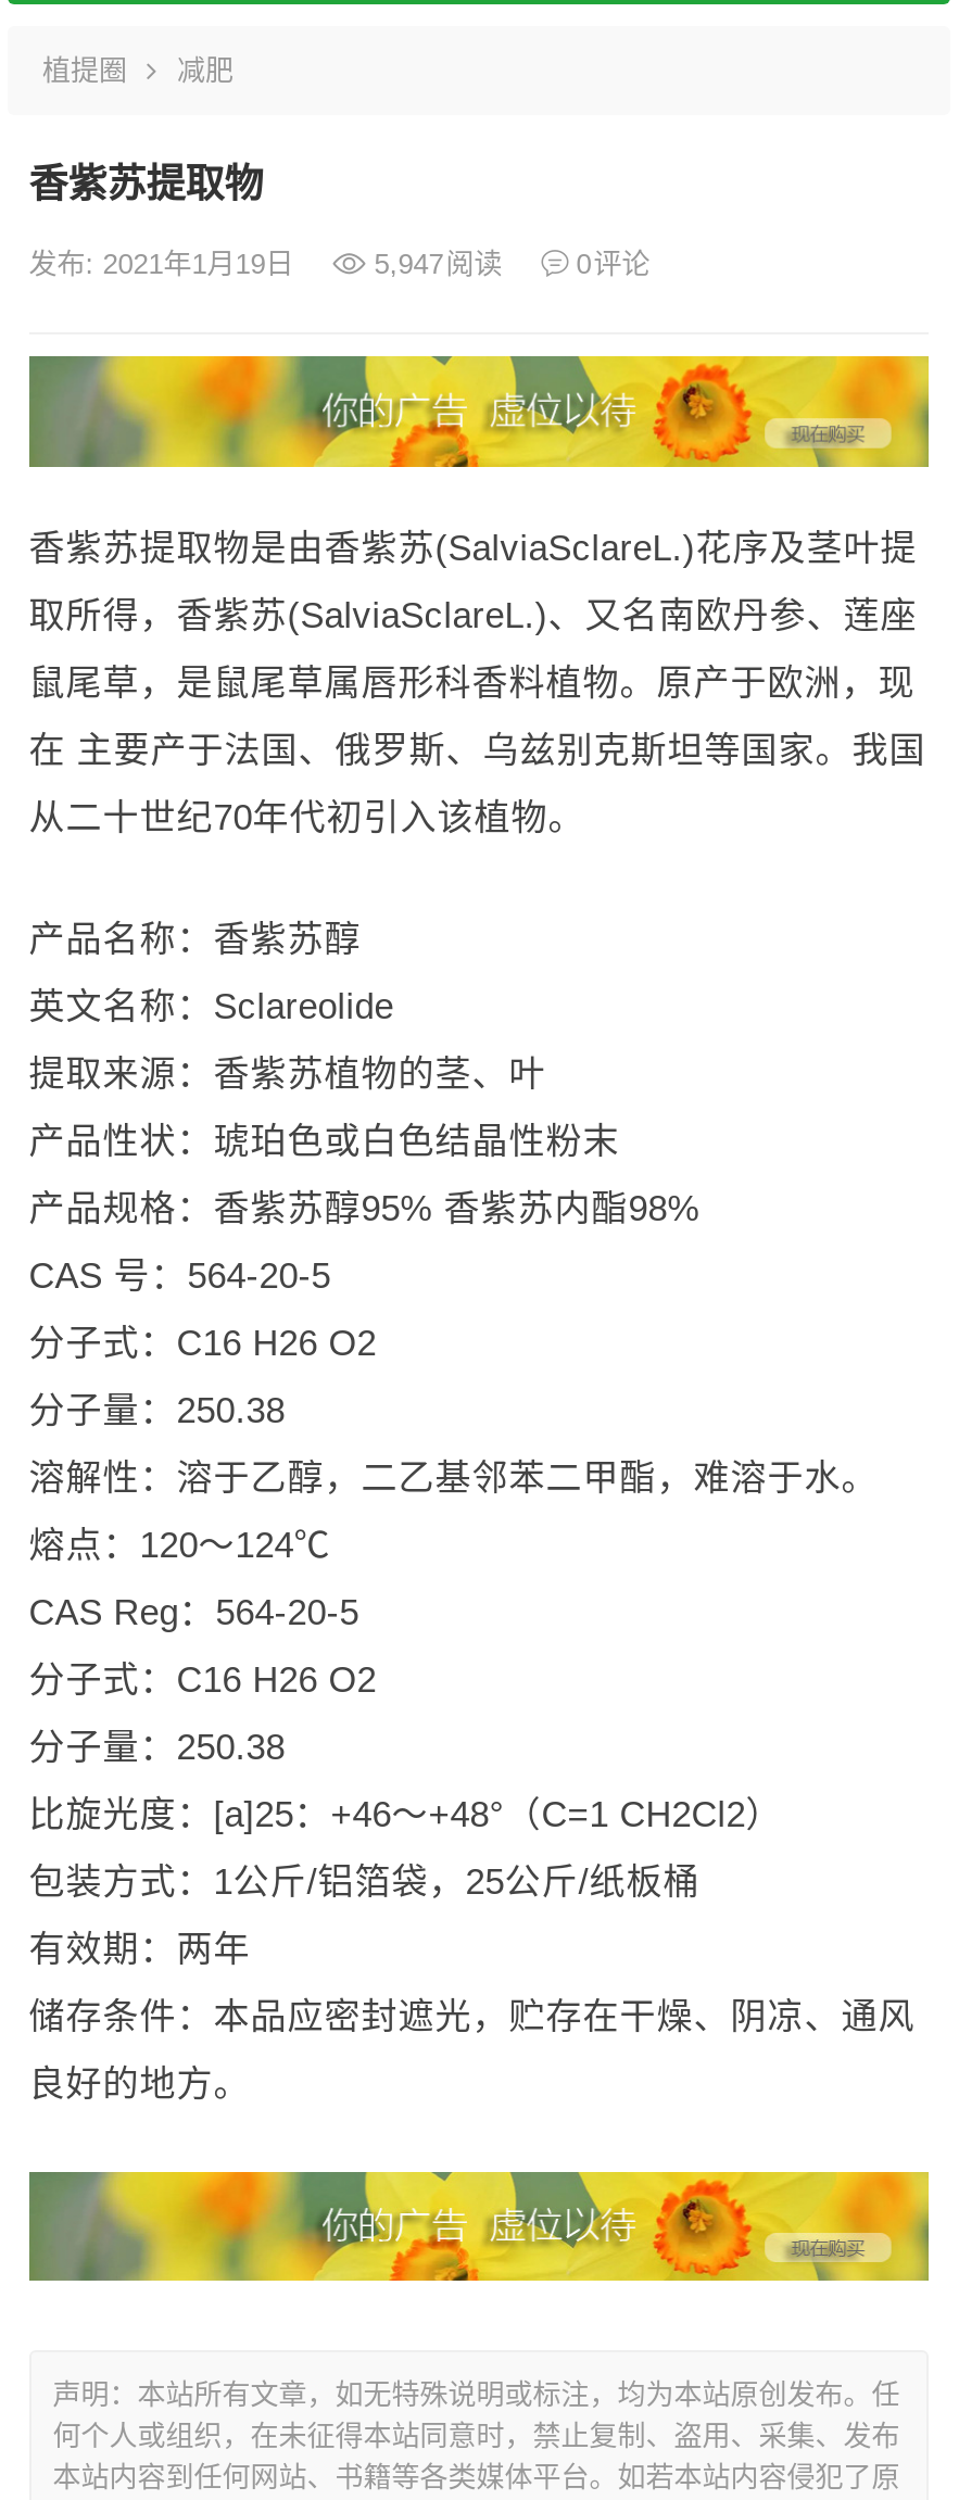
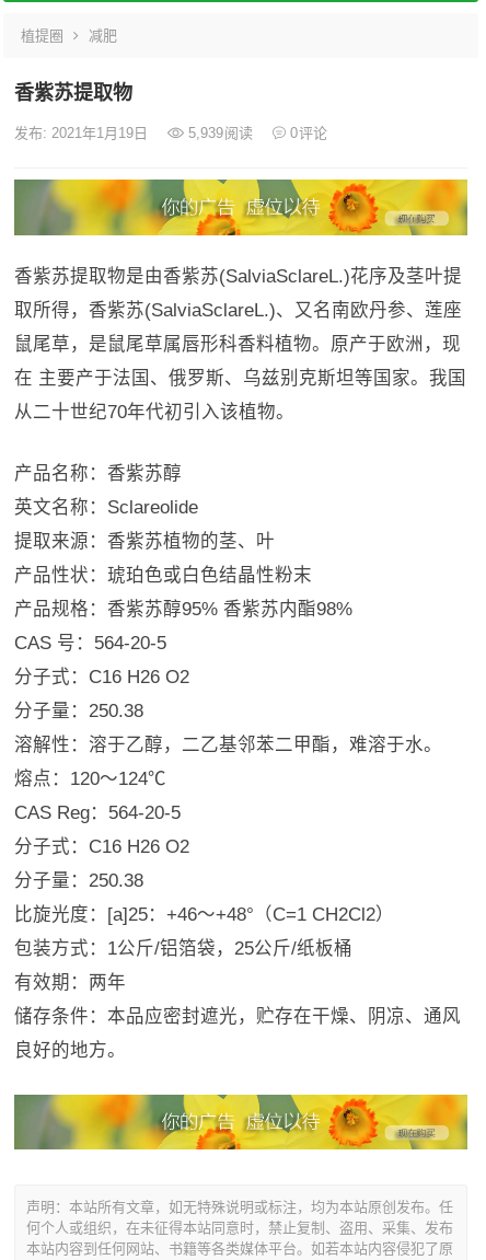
[29,248,650,280] 发布: 2021年1月19日 5,947阅读 0评论 -> [14,125,327,141] 发布: 2021年1月19日 5,939阅读 0评论

